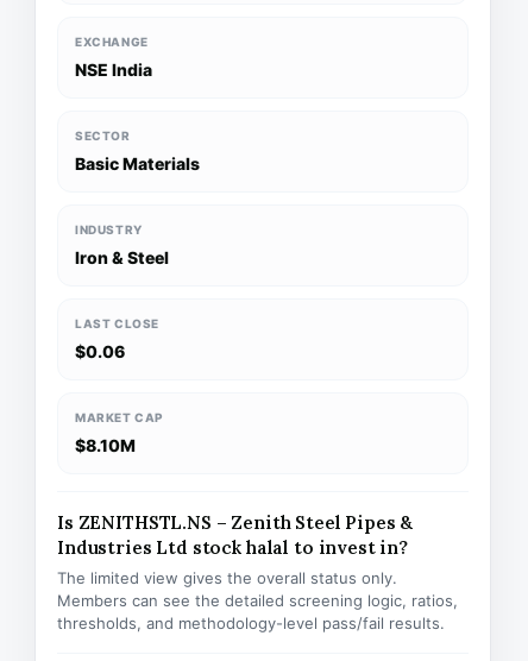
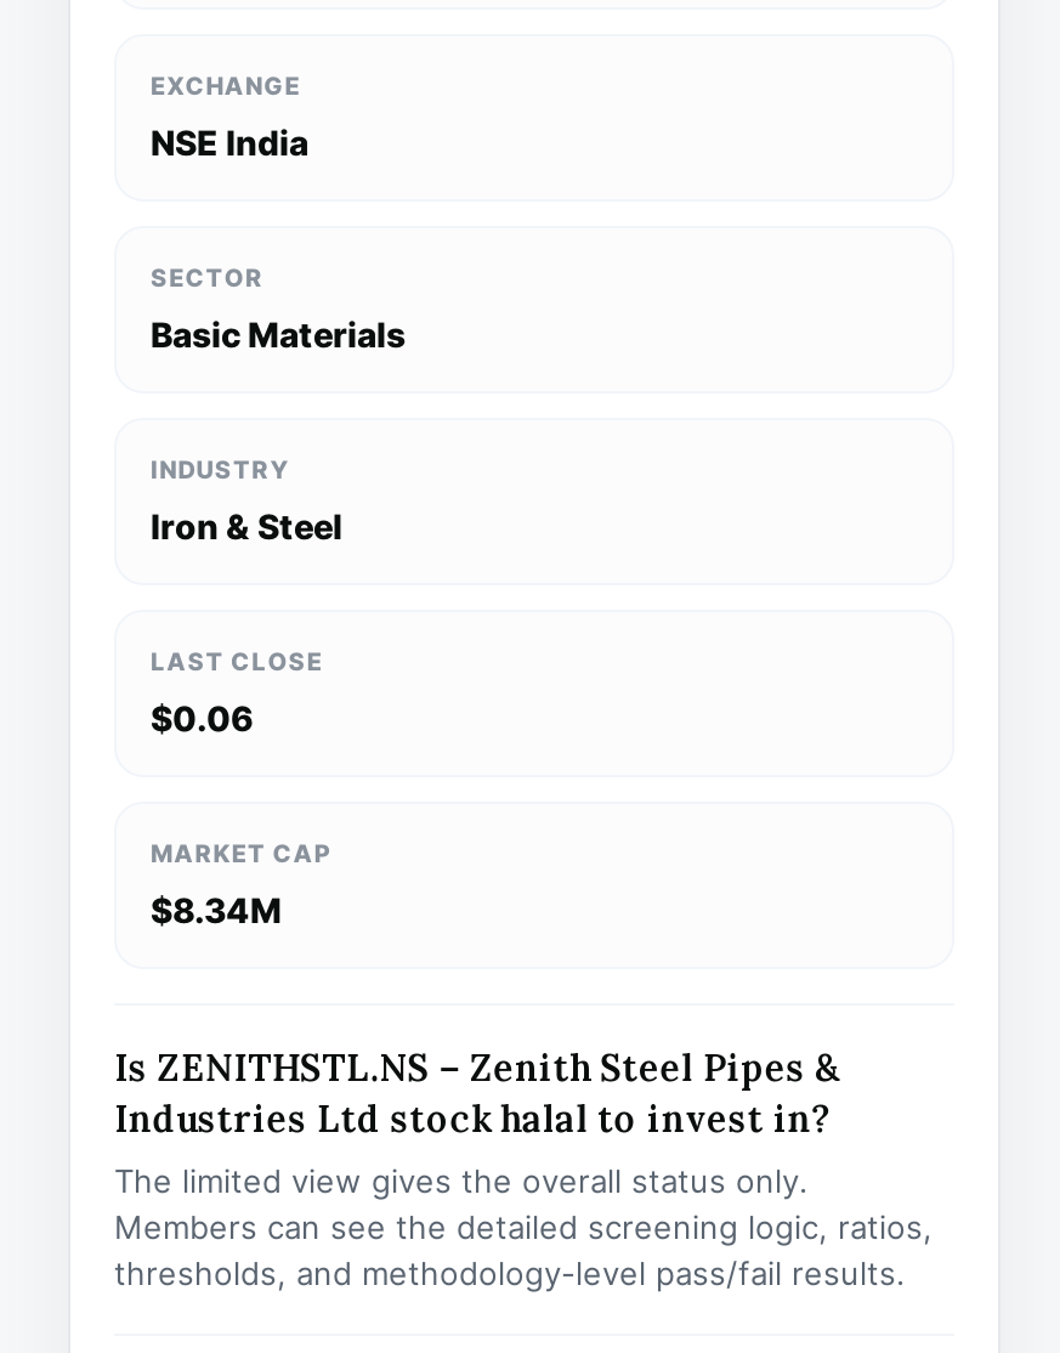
[75,435,136,455] $8.10M -> [151,889,282,930] $8.34M

